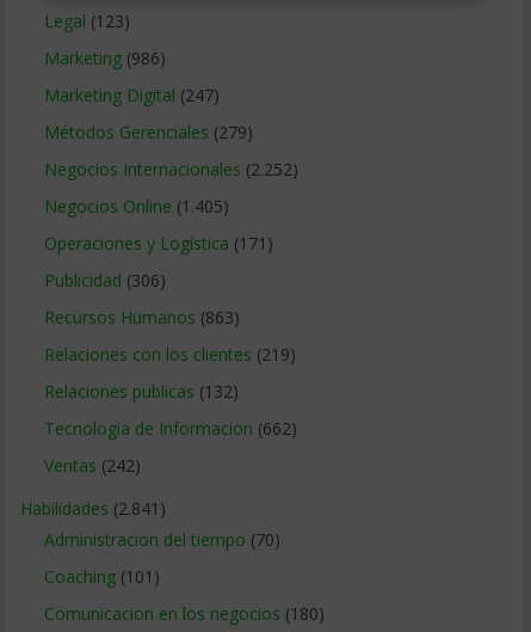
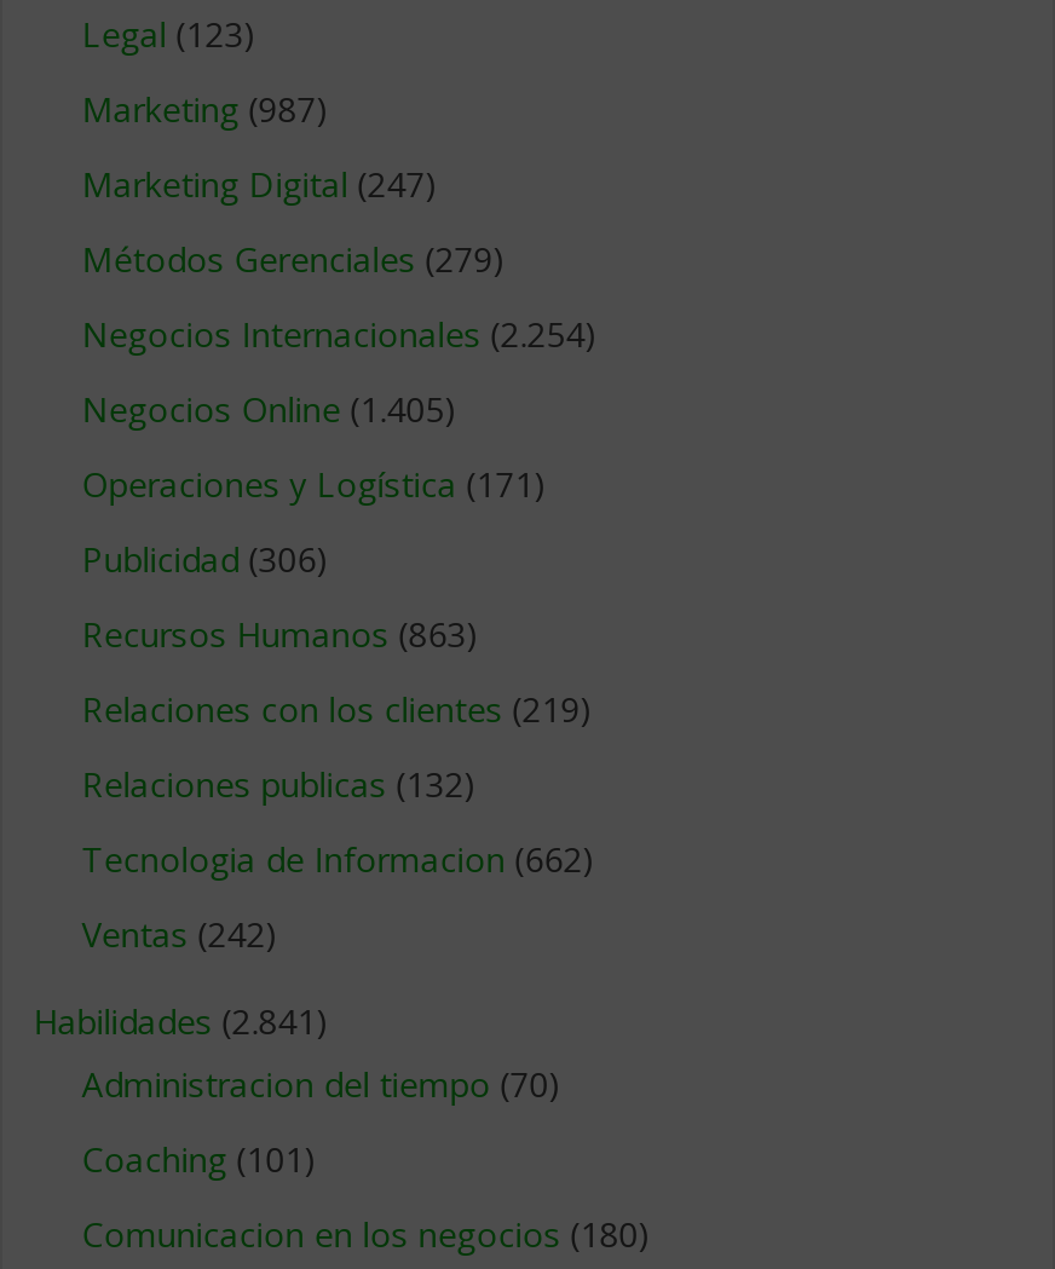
[44,46,166,69] Marketing (986) -> [82,86,329,132] Marketing (987)
[44,158,298,180] Negocios Internacionales (2.252) -> [82,311,597,357] Negocios Internacionales (2.254)

